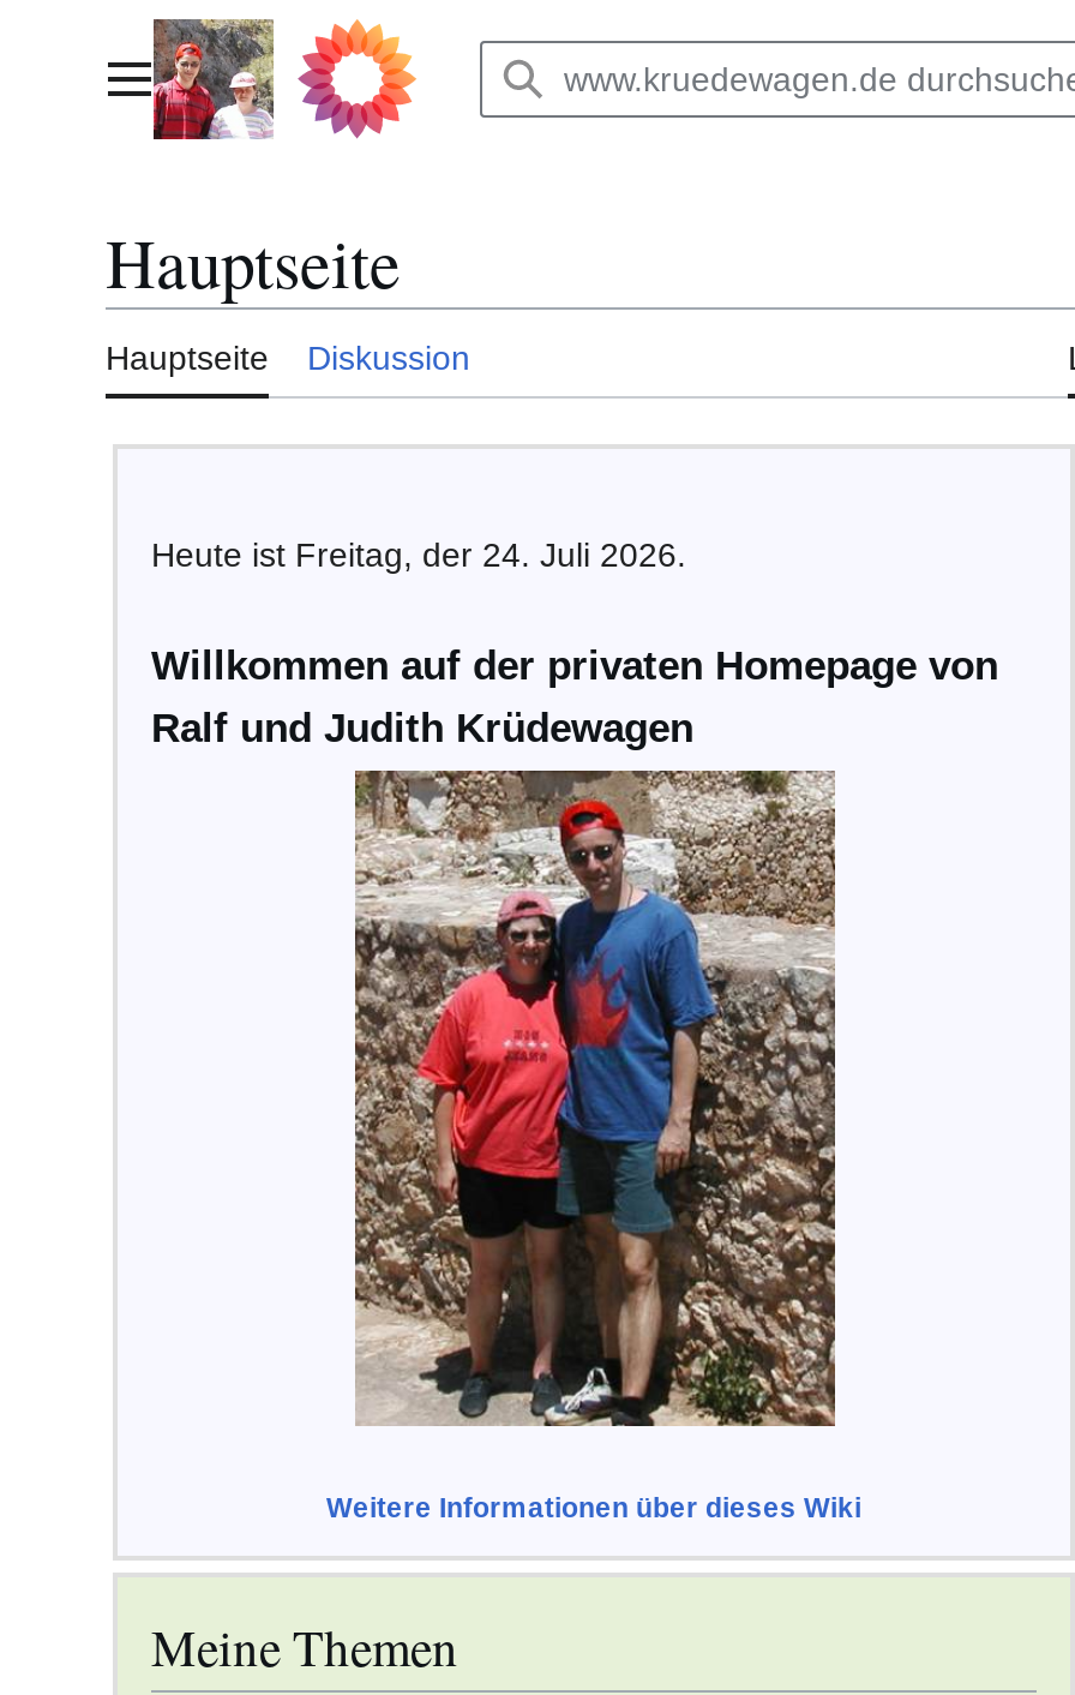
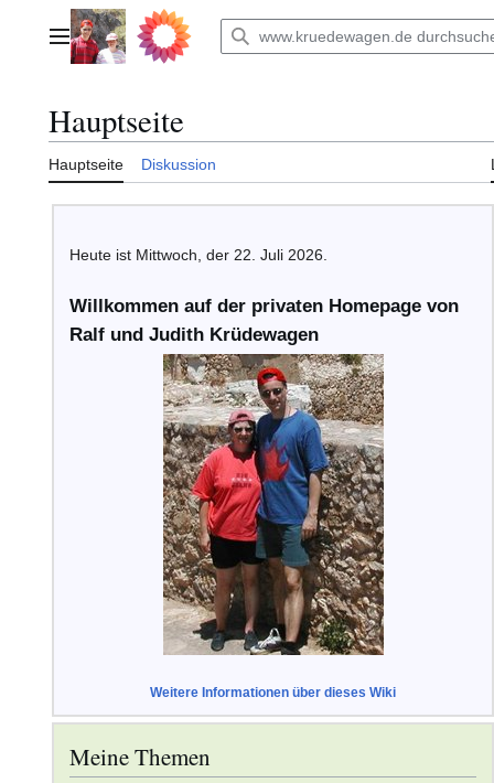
[151,536,686,574] Heute ist Freitag, der 24. Juli 2026. -> [69,246,327,264] Heute ist Mittwoch, der 22. Juli 2026.

